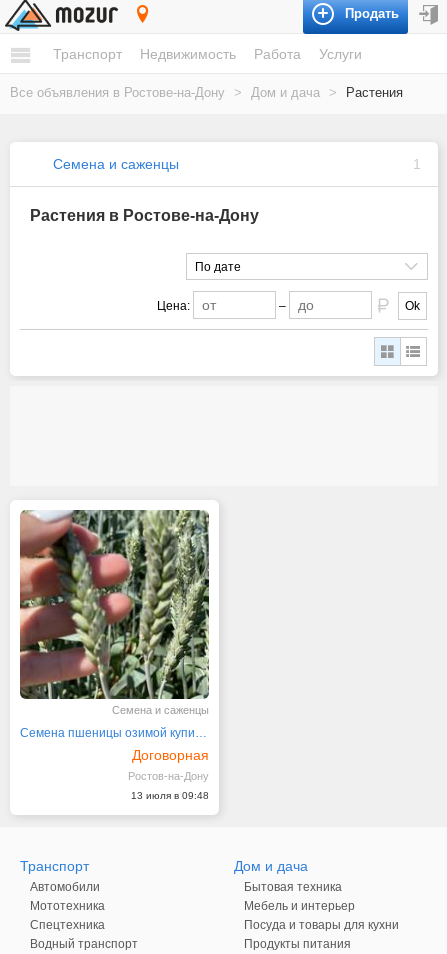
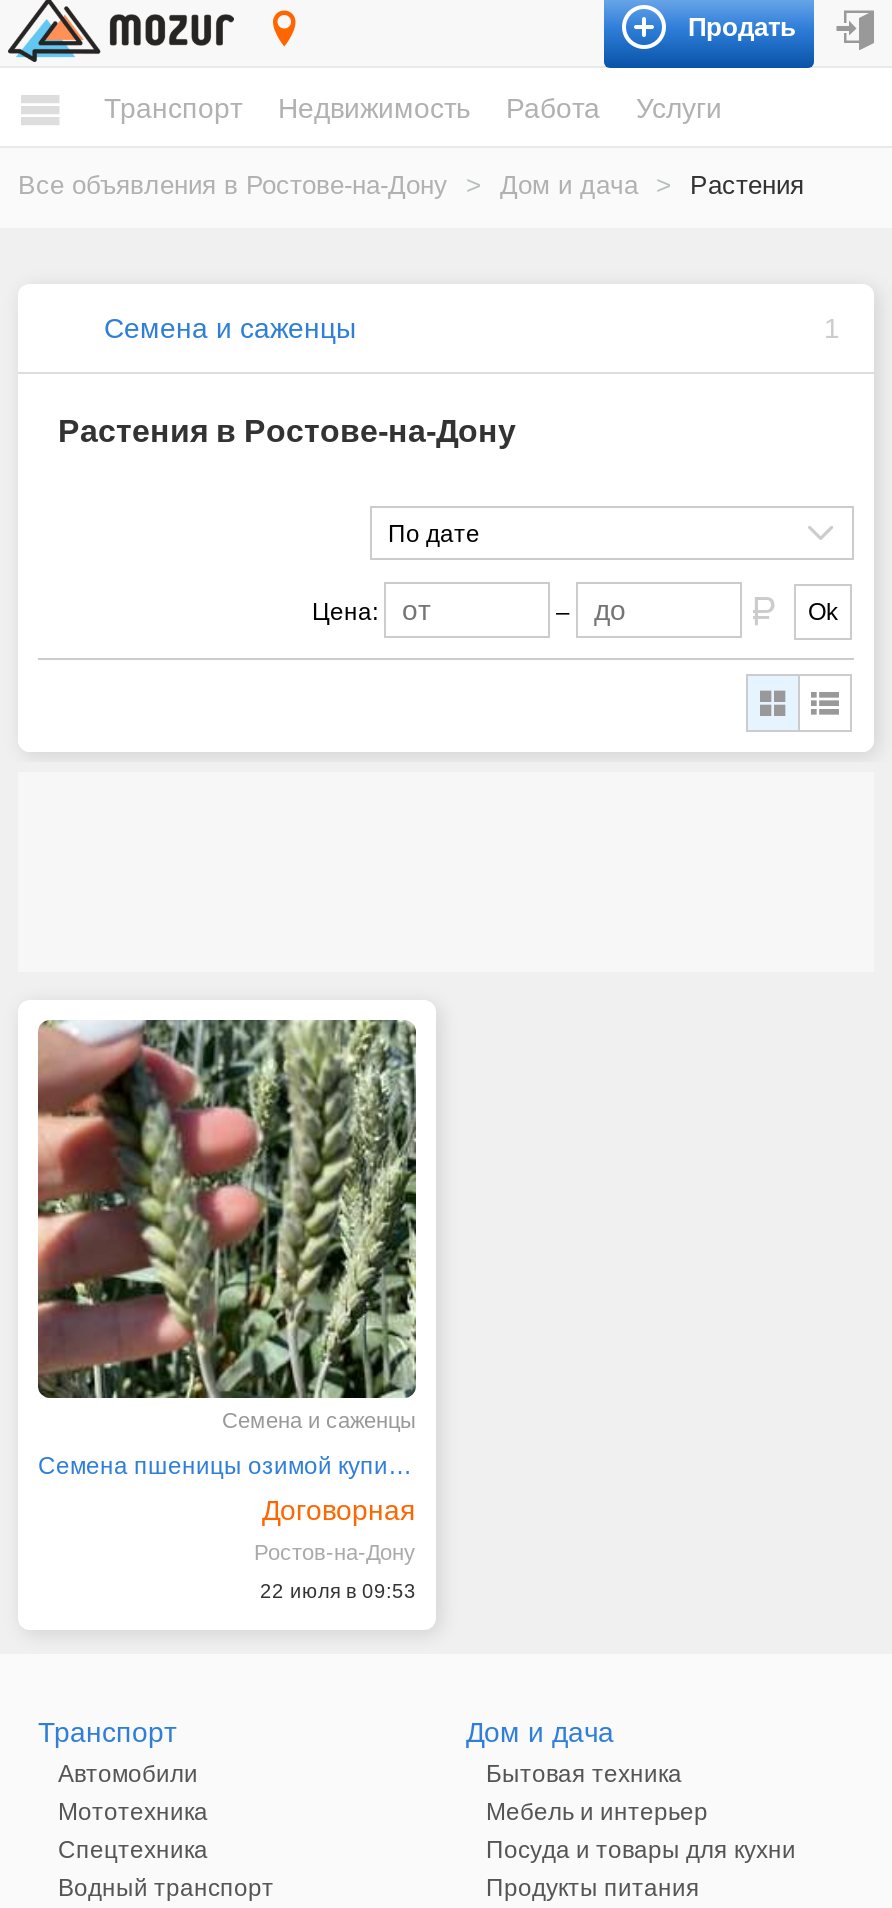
[131,790,209,801] 13 июля в 09:48 -> [260,1580,416,1602] 22 июля в 09:53

